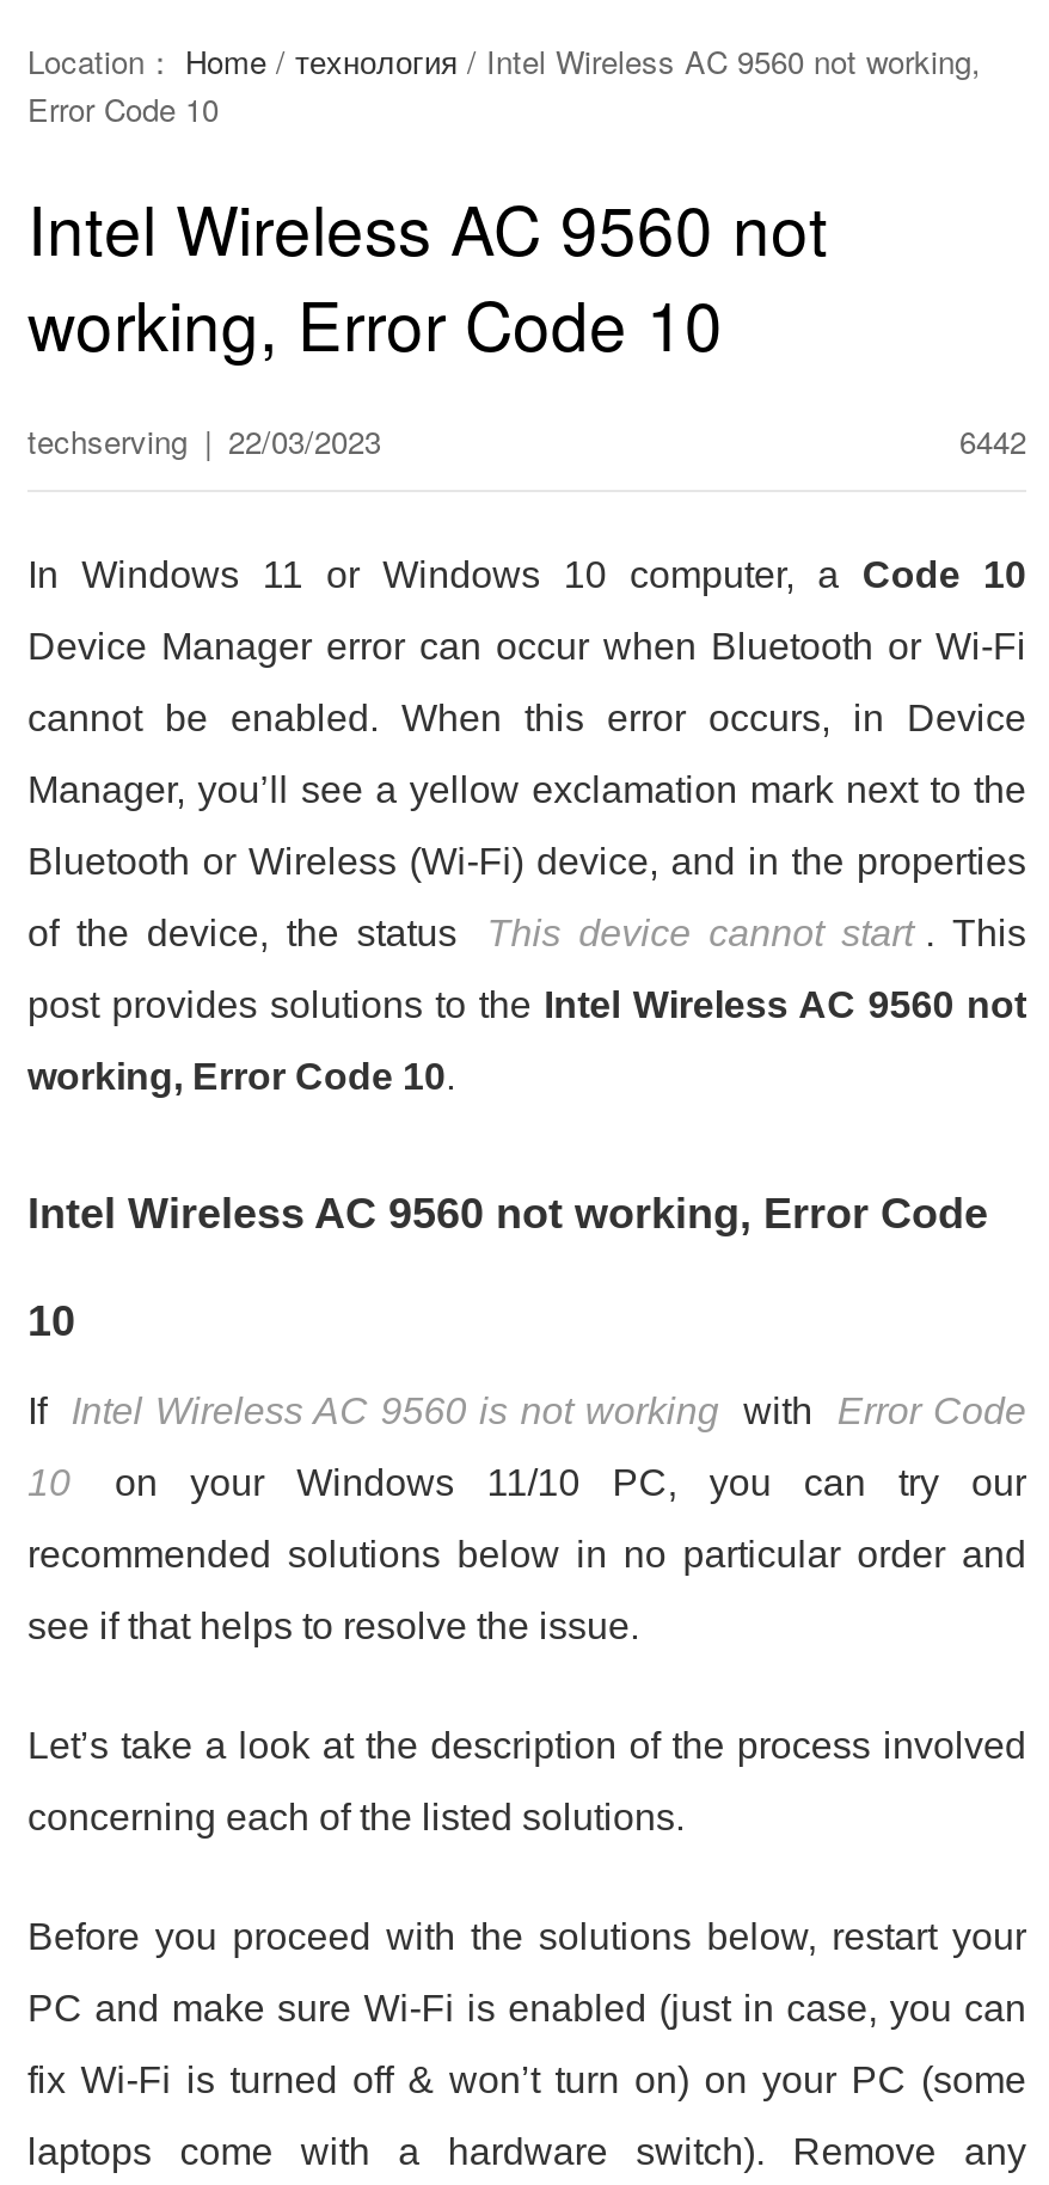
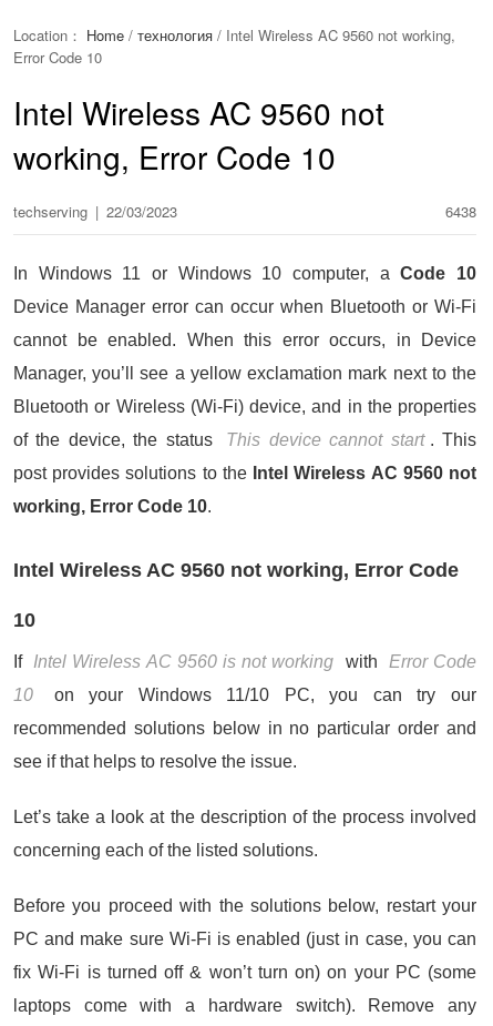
[959,418,1026,464] 6442 -> [445,201,476,222] 6438

